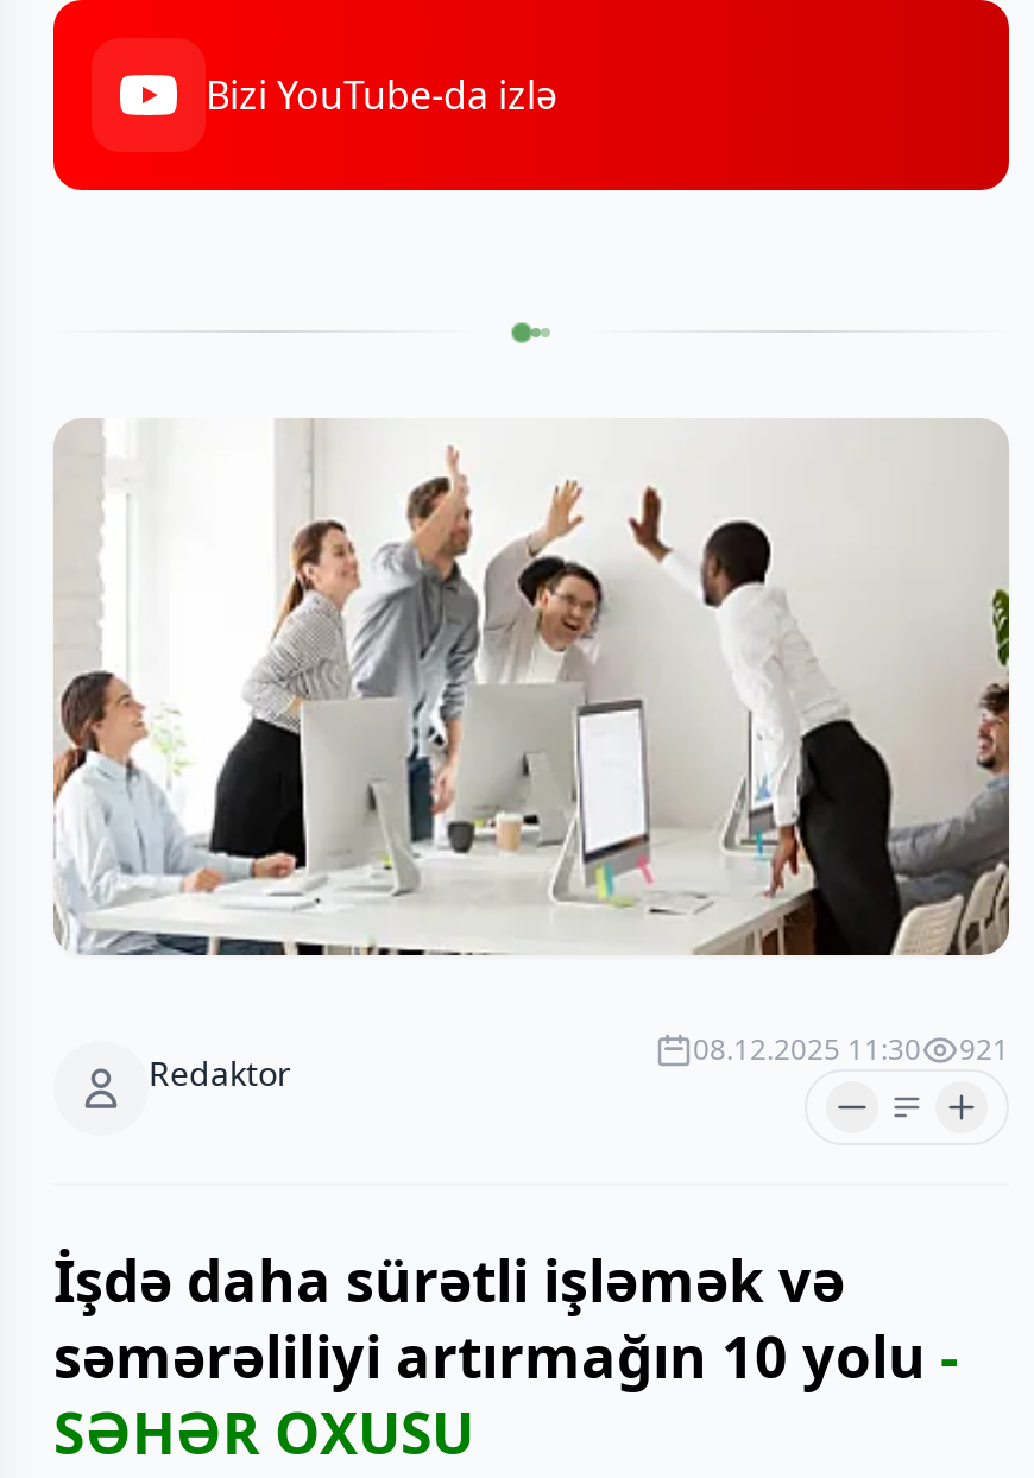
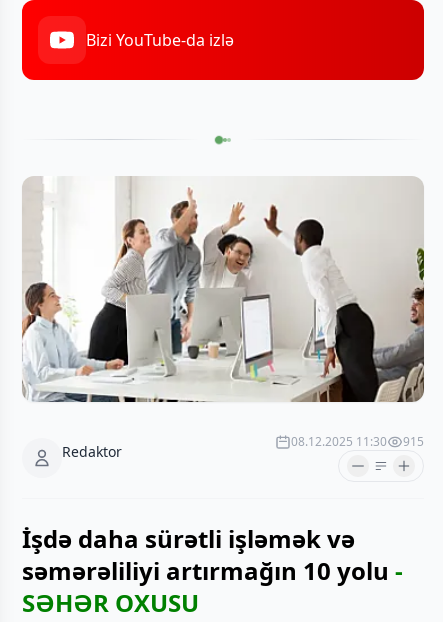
[693,1028,1009,1069] 08.12.2025 11:30 921 -> [291,433,424,450] 08.12.2025 11:30 915

